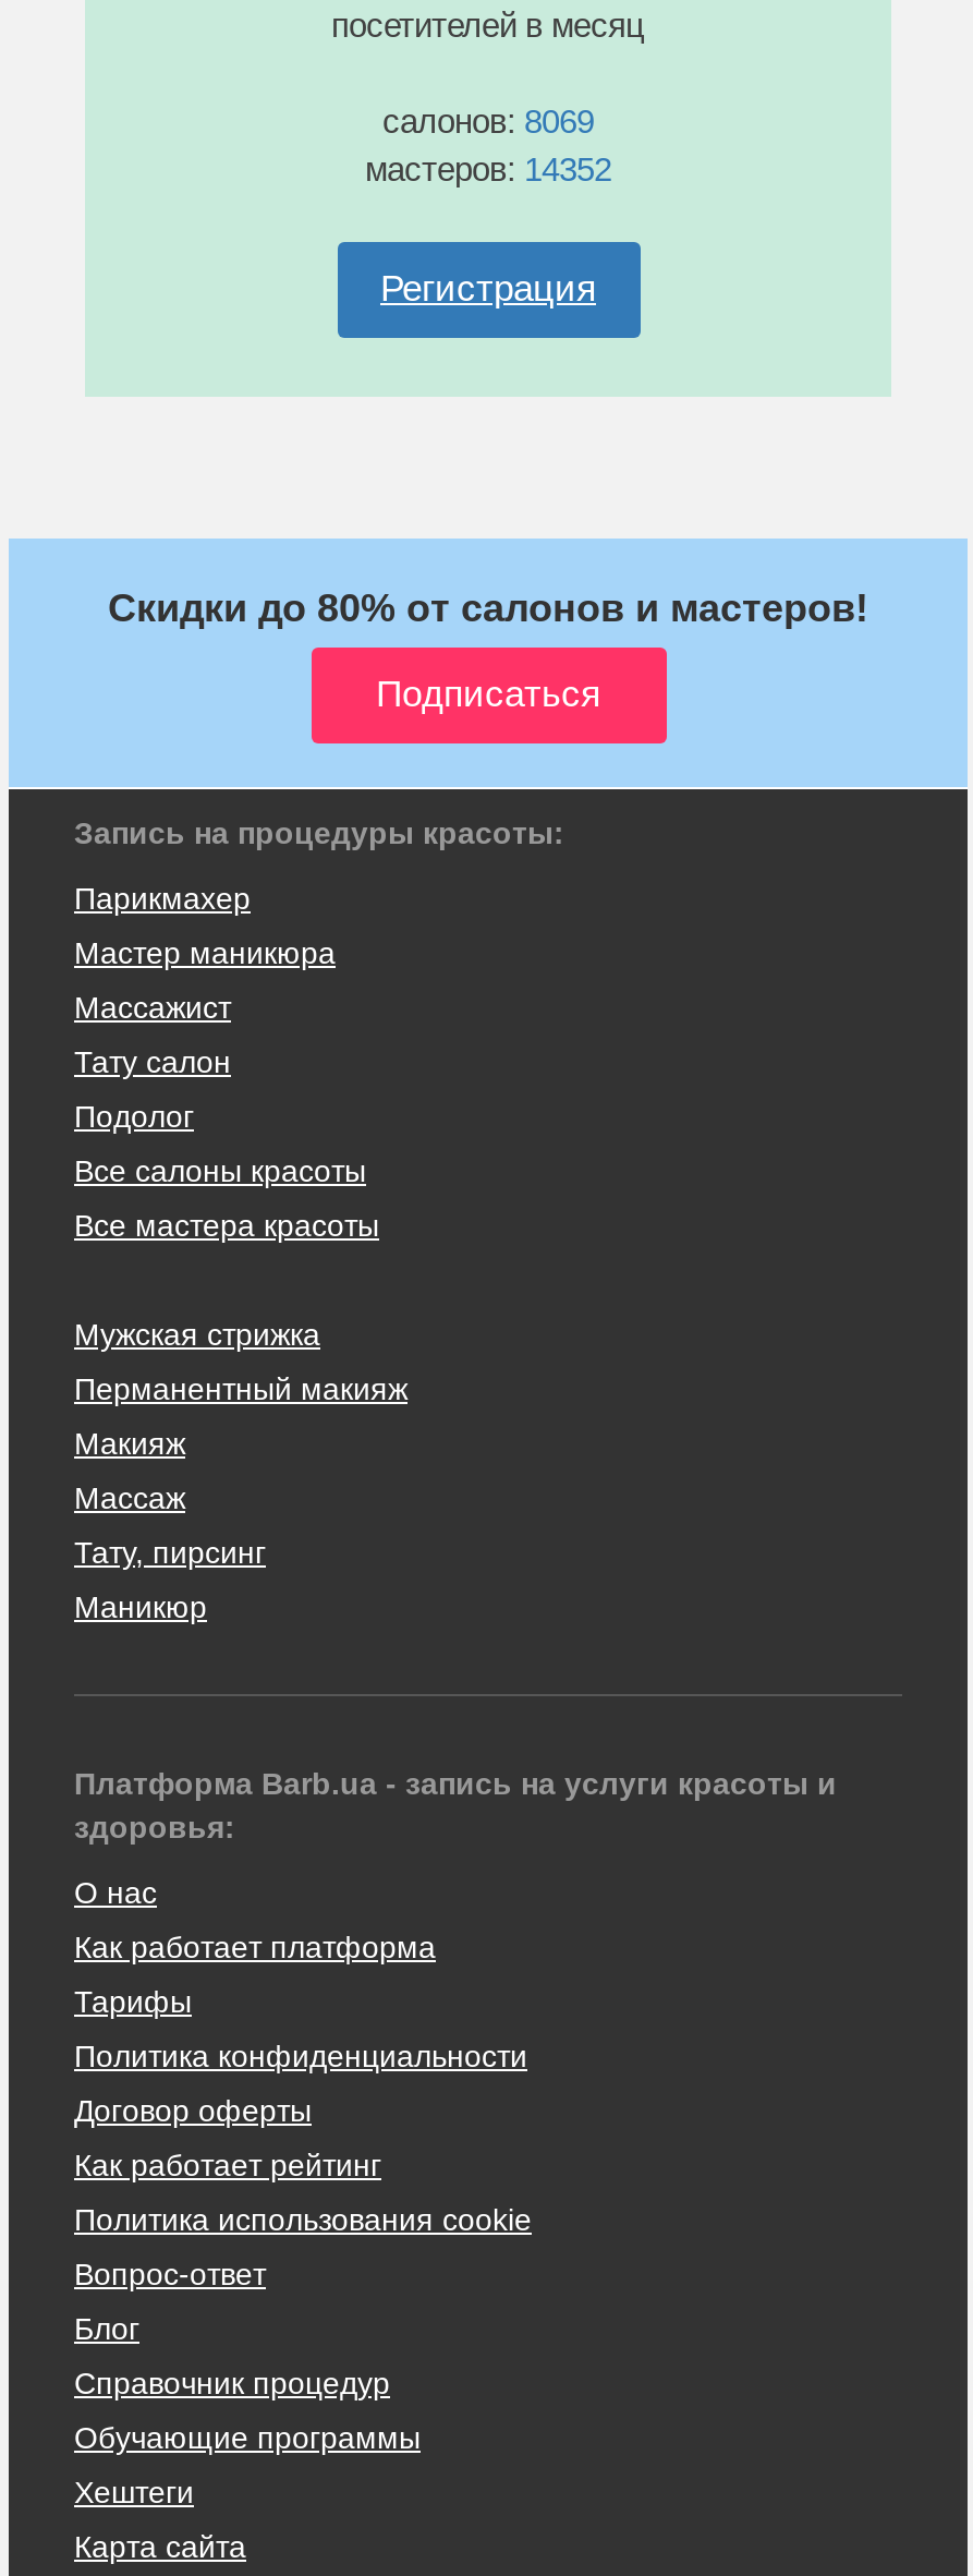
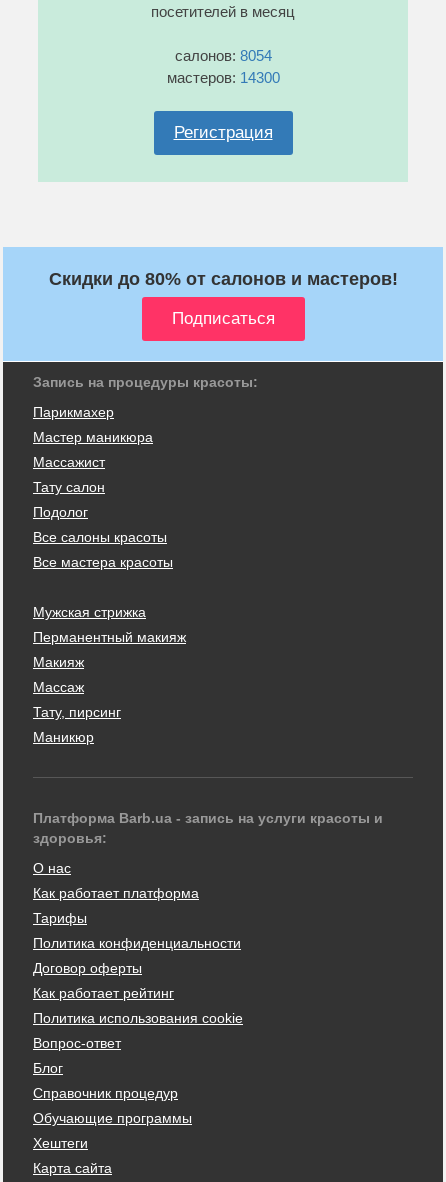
[382,102,594,140] салонов: 8069 -> [174,47,271,64] салонов: 8054
[365,150,611,188] мастеров: 14352 -> [166,69,279,86] мастеров: 14300

